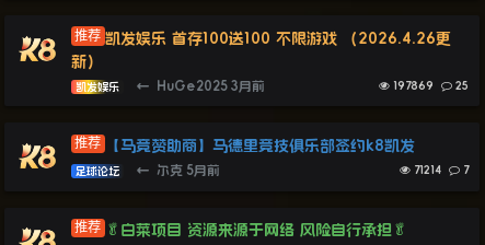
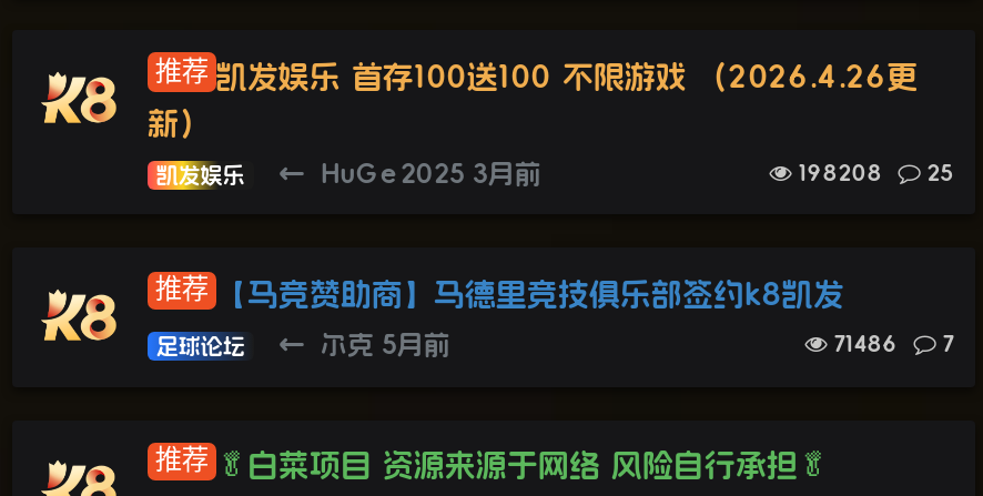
[390,80,469,92] 197869 25 -> [792,160,953,185] 198208 25
[411,164,469,176] 71214 7 -> [827,331,953,356] 71486 7

